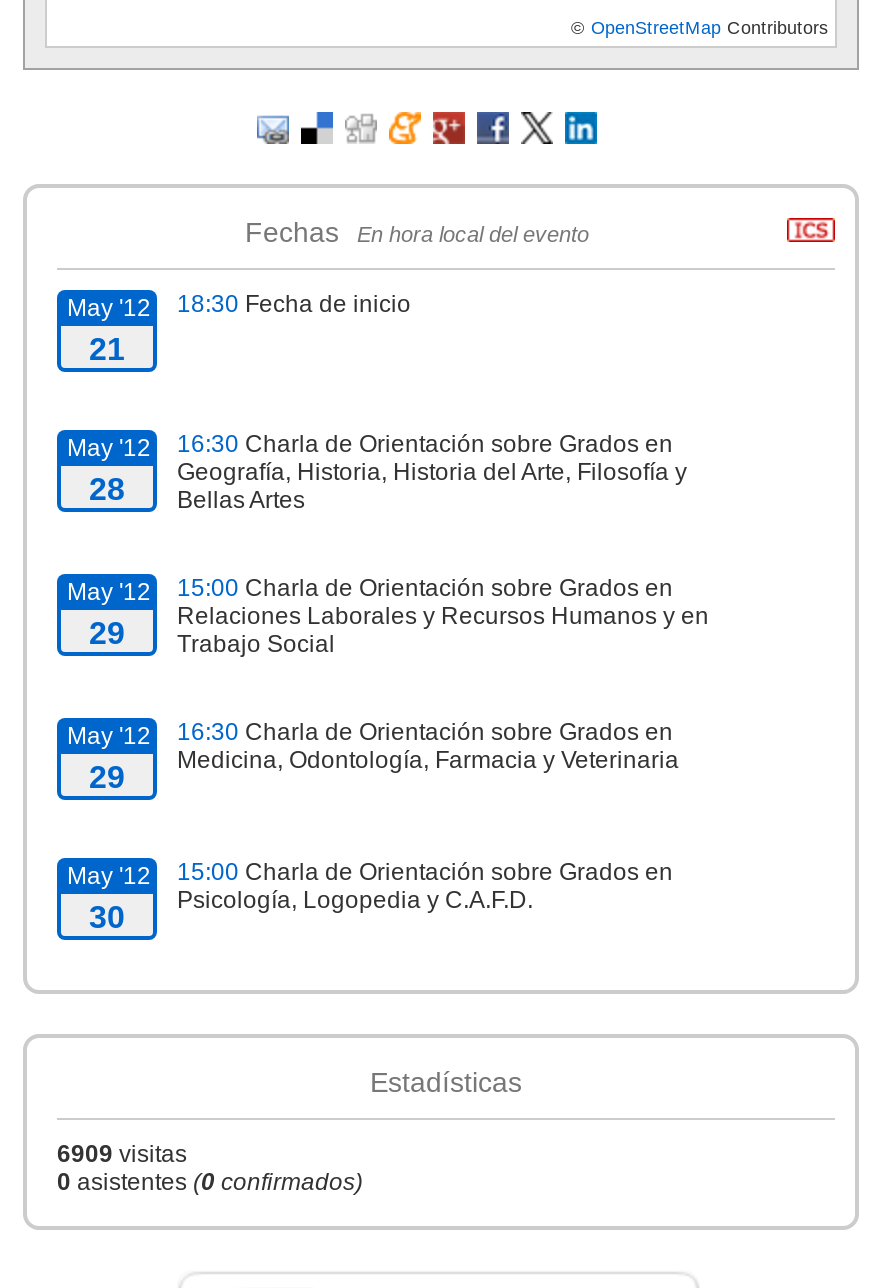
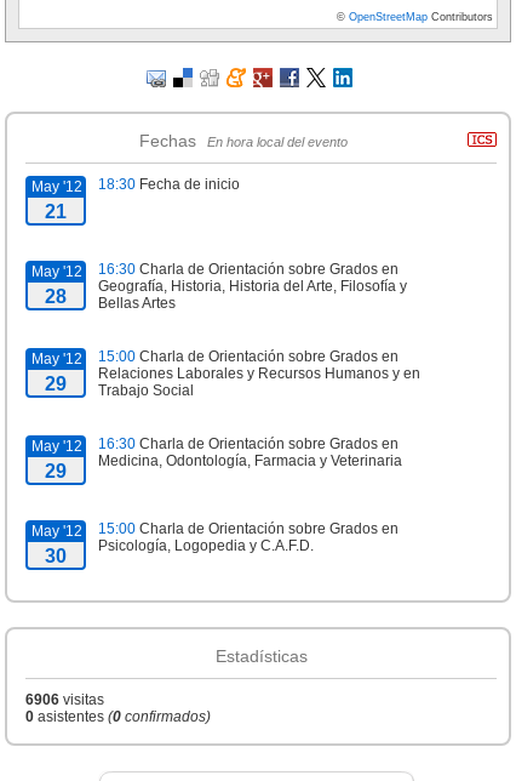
[57,1139,187,1167] 6909 visitas -> [25,691,104,708] 6906 visitas

